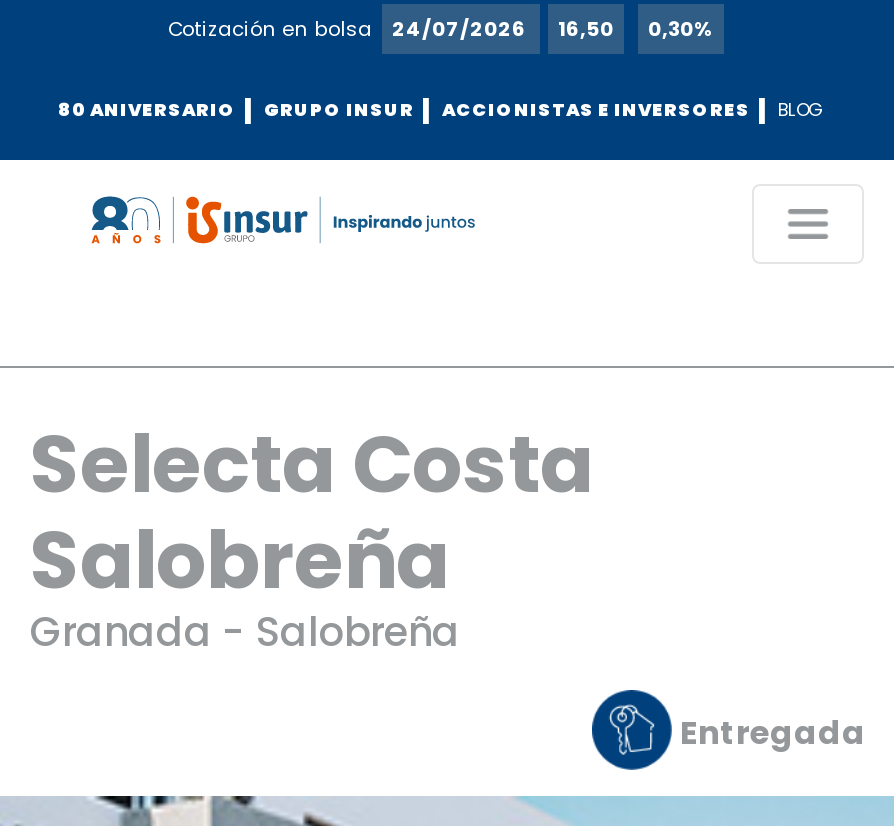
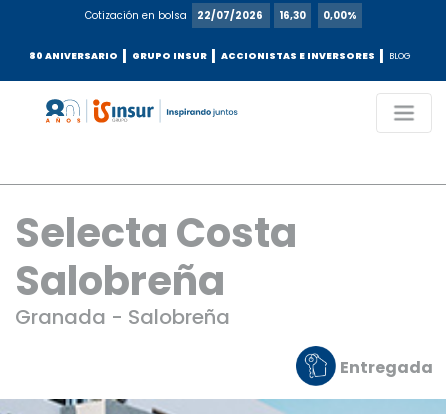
[168,14,530,44] Cotización en bolsa 24/07/2026 -> [84,8,264,23] Cotización en bolsa 22/07/2026
[558,14,614,44] 16,50 -> [278,8,305,23] 16,30
[648,14,714,44] 0,30% -> [322,8,356,23] 0,00%

